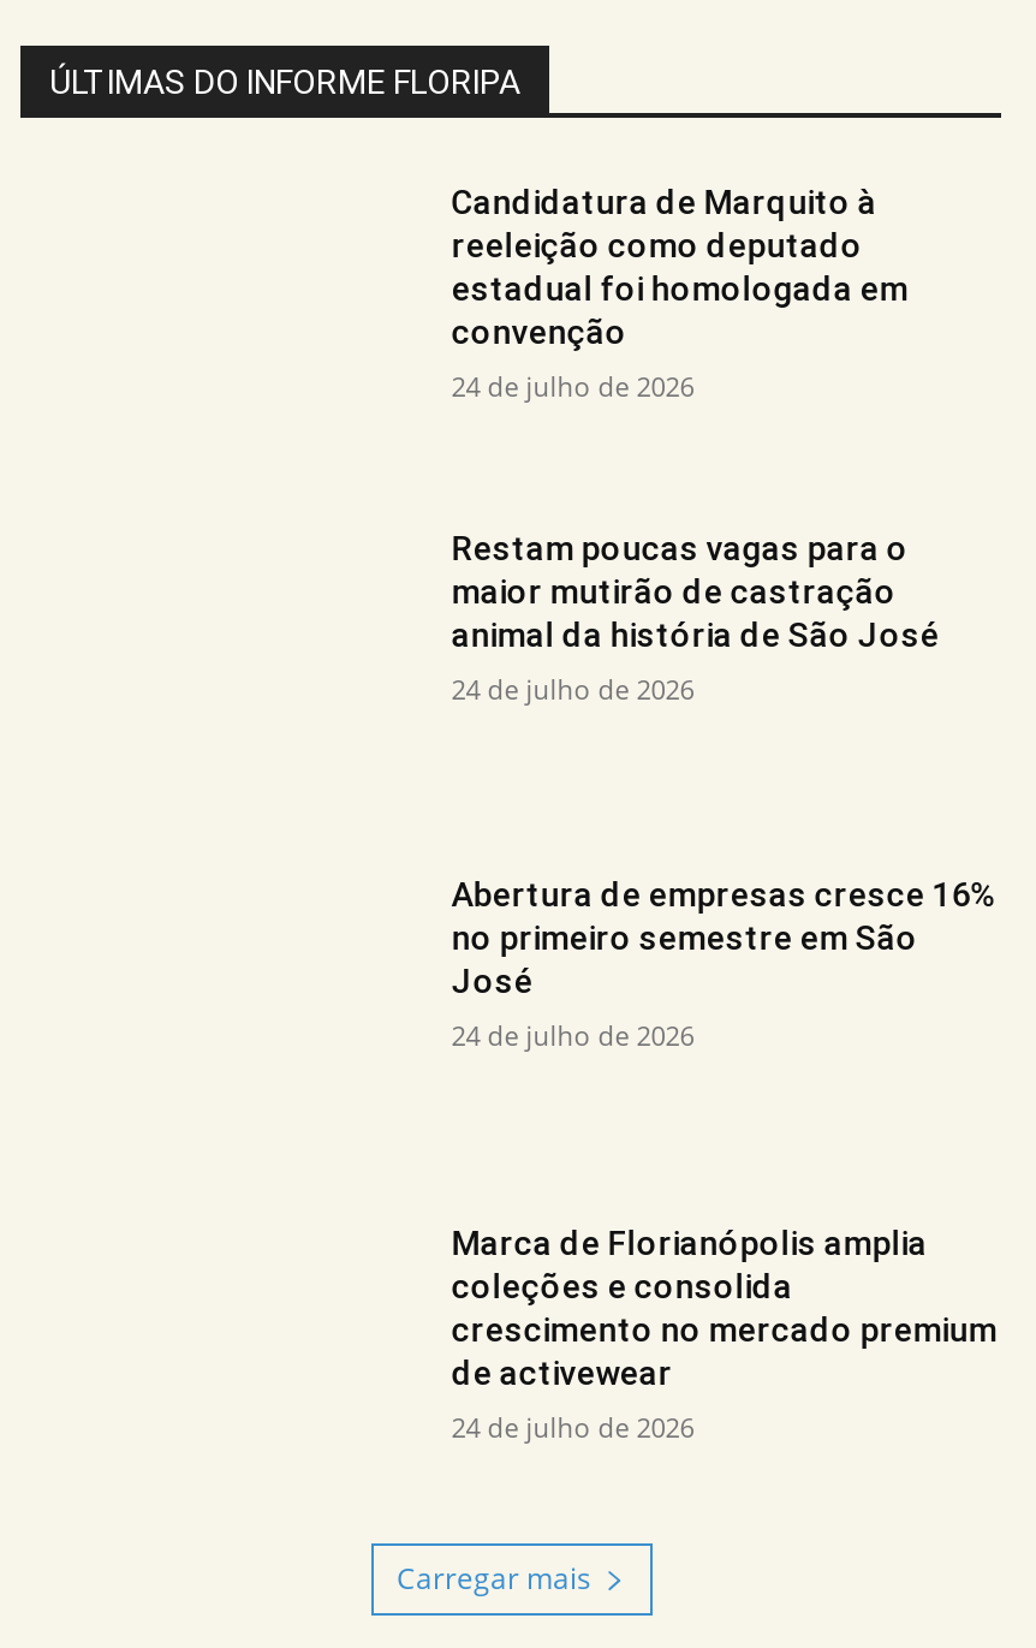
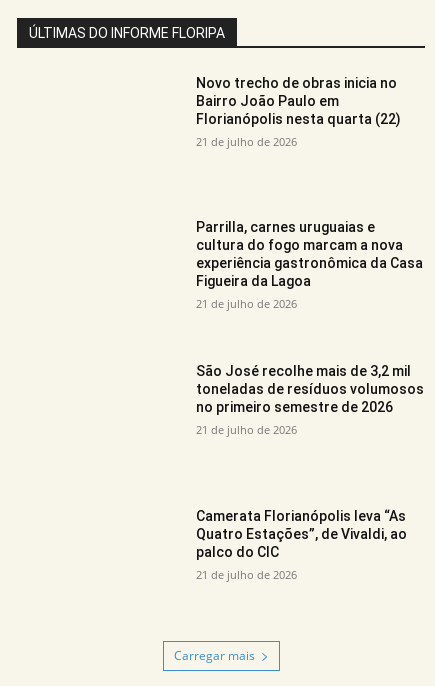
[451,182,908,404] Candidatura de Marquito à | reeleição como deputado | estadual foi homologada em | convenção | 24 de julho de 2026 -> [196,75,401,149] Novo trecho de obras inicia no | Bairro João Paulo em | Florianópolis nesta quarta (22) | 21 de julho de 2026
[451,529,939,707] Restam poucas vagas para o | maior mutirão de castração | animal da história de São José | 24 de julho de 2026 -> [196,219,423,311] Parrilla, carnes uruguaias e | cultura do fogo marcam a nova | experiência gastronômica da Casa | Figueira da Lagoa | 21 de julho de 2026
[451,876,997,1054] Abertura de empresas cresce 16% | no primeiro semestre em São | José | 24 de julho de 2026 -> [196,363,424,437] São José recolhe mais de 3,2 mil | toneladas de resíduos volumosos | no primeiro semestre de 2026 | 21 de julho de 2026
[451,1222,997,1444] Marca de Florianópolis amplia | coleções e consolida | crescimento no mercado premium | de activewear | 24 de julho de 2026 -> [196,507,407,581] Camerata Florianópolis leva “As | Quatro Estações”, de Vivaldi, ao | palco do CIC | 21 de julho de 2026

